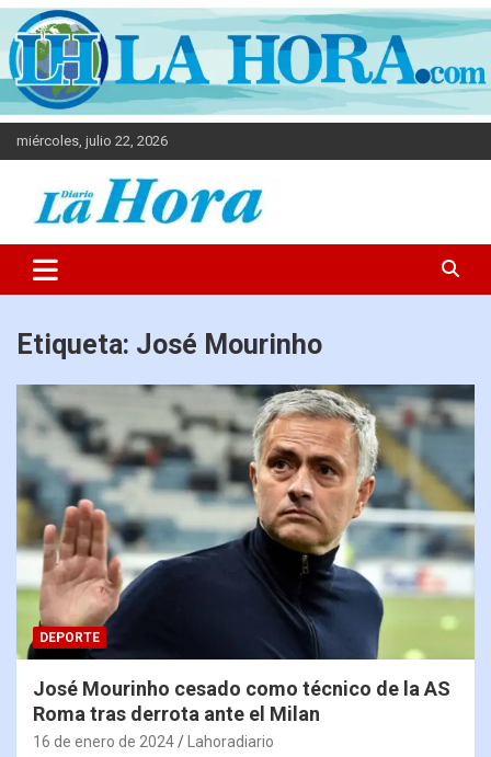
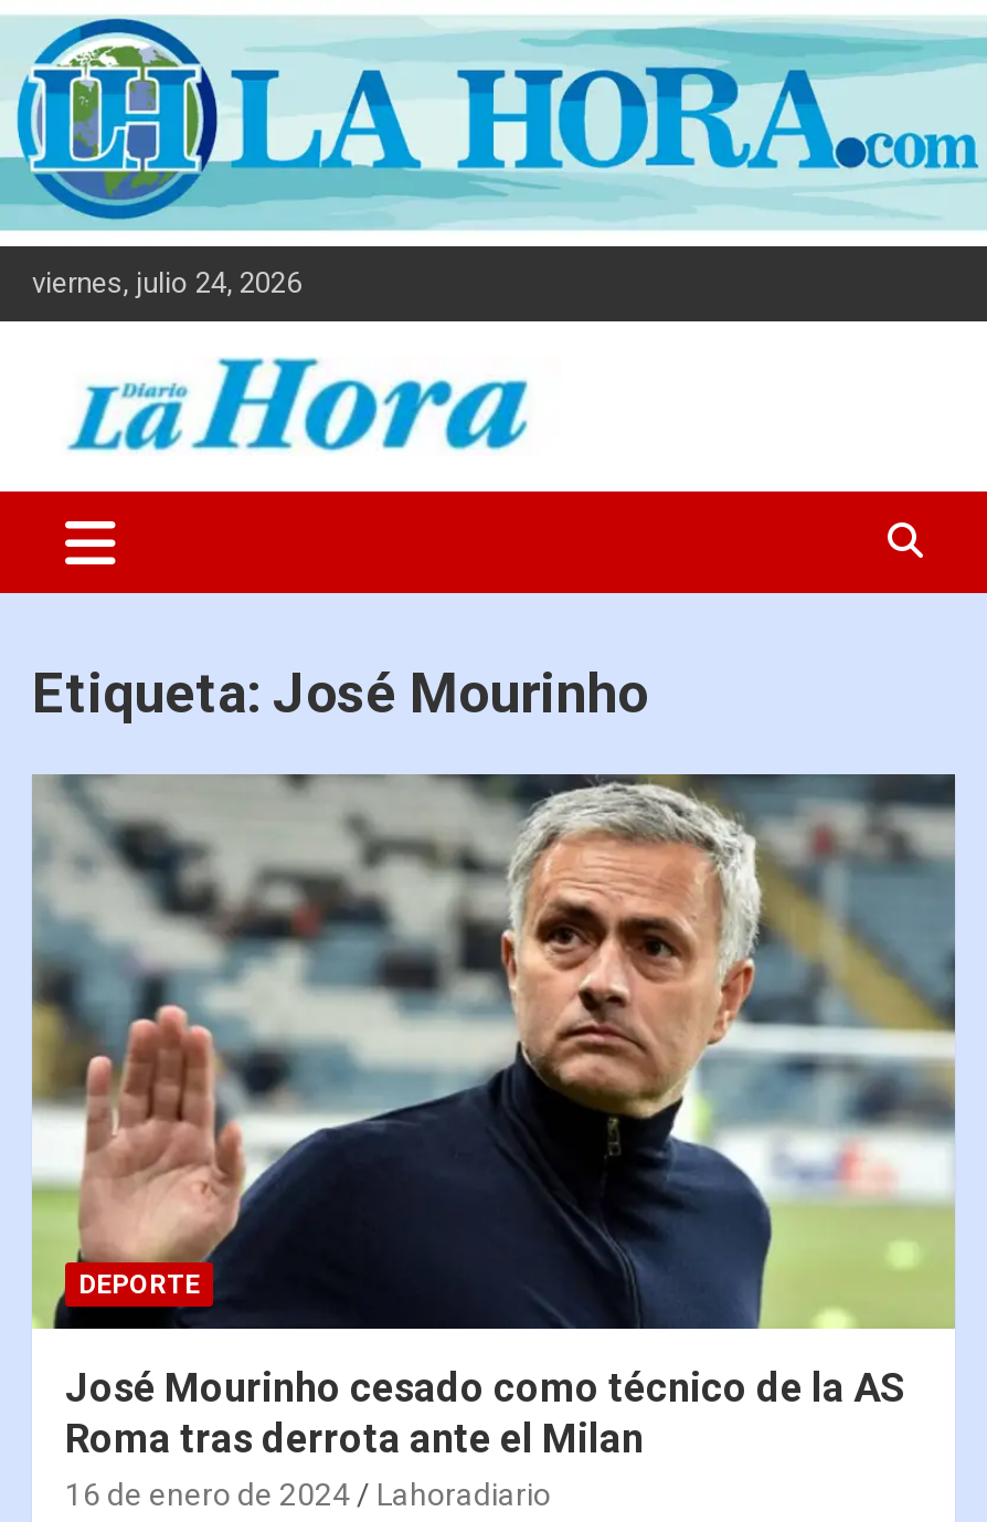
[16,133,168,149] miércoles, julio 22, 2026 -> [32,266,301,299] viernes, julio 24, 2026

